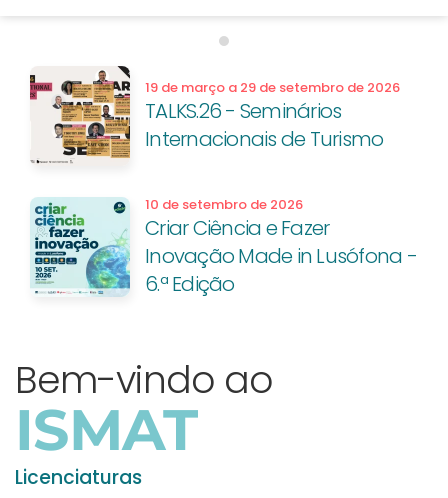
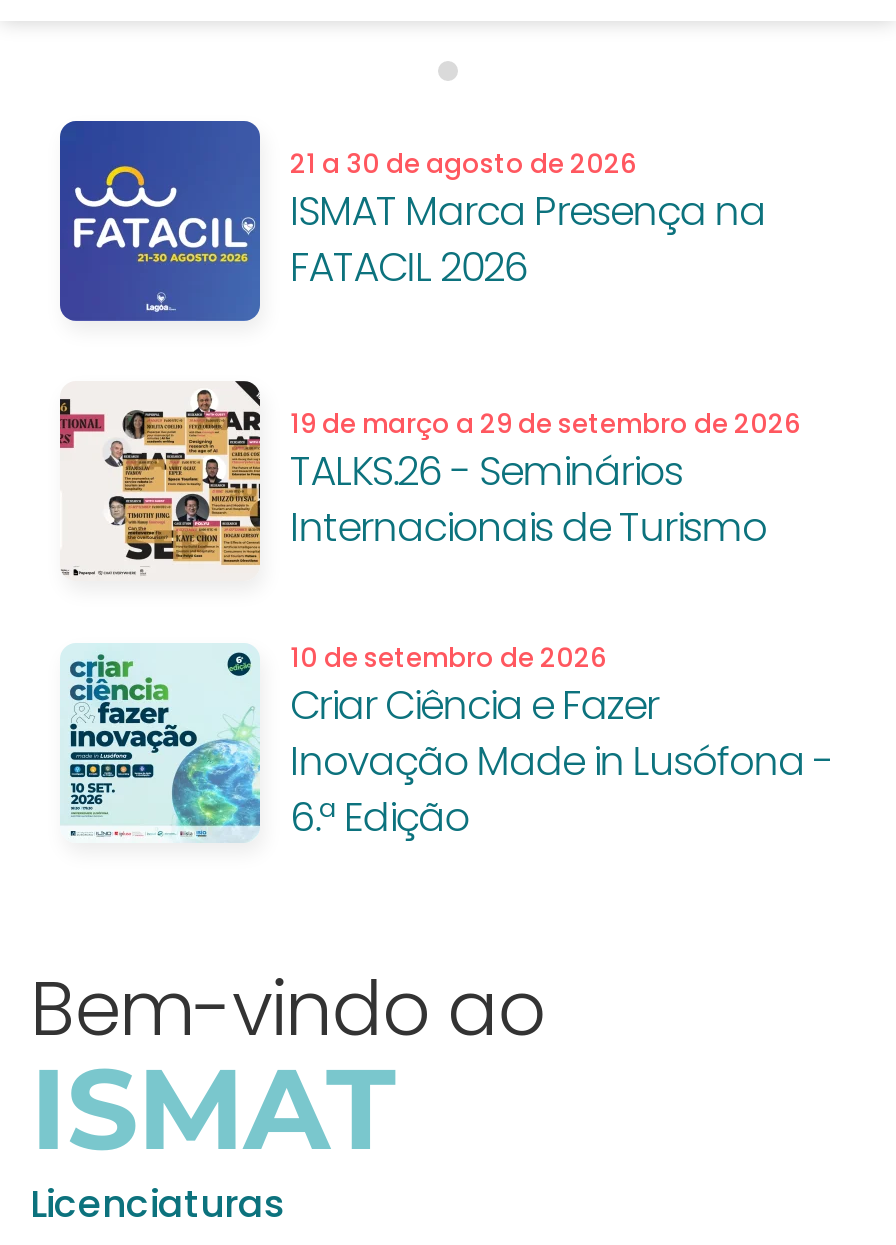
none -> [58,119,766,323] [image] | 21 a 30 de agosto de 2026 | ISMAT Marca Presença na | FATACIL 2026

